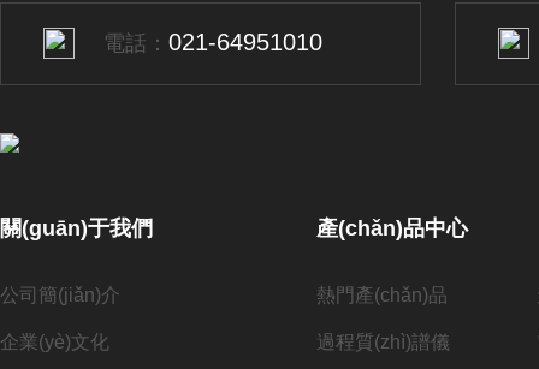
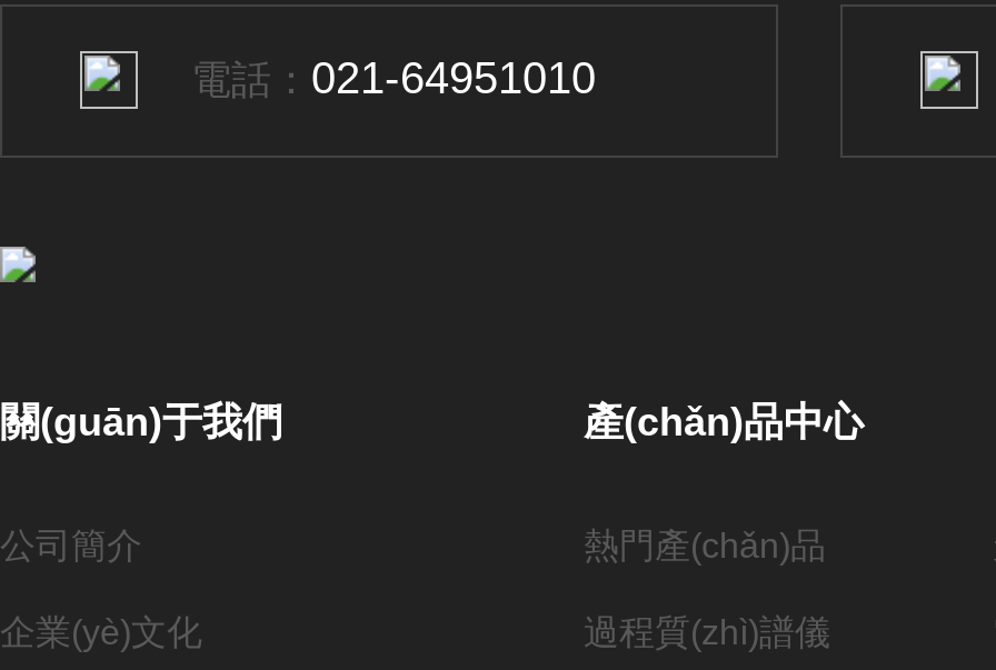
[0,285,120,305] 公司簡(jiǎn)介 -> [0,527,142,564] 公司簡介

